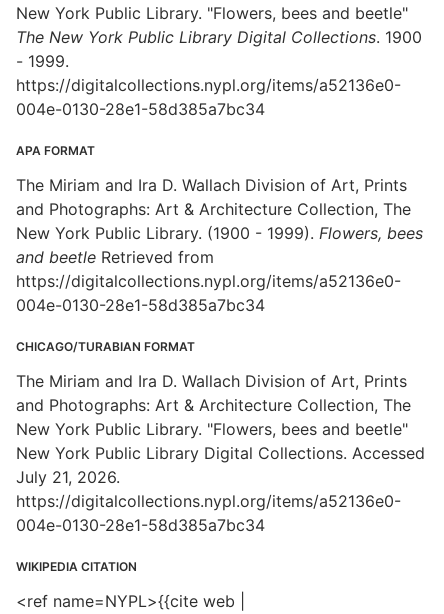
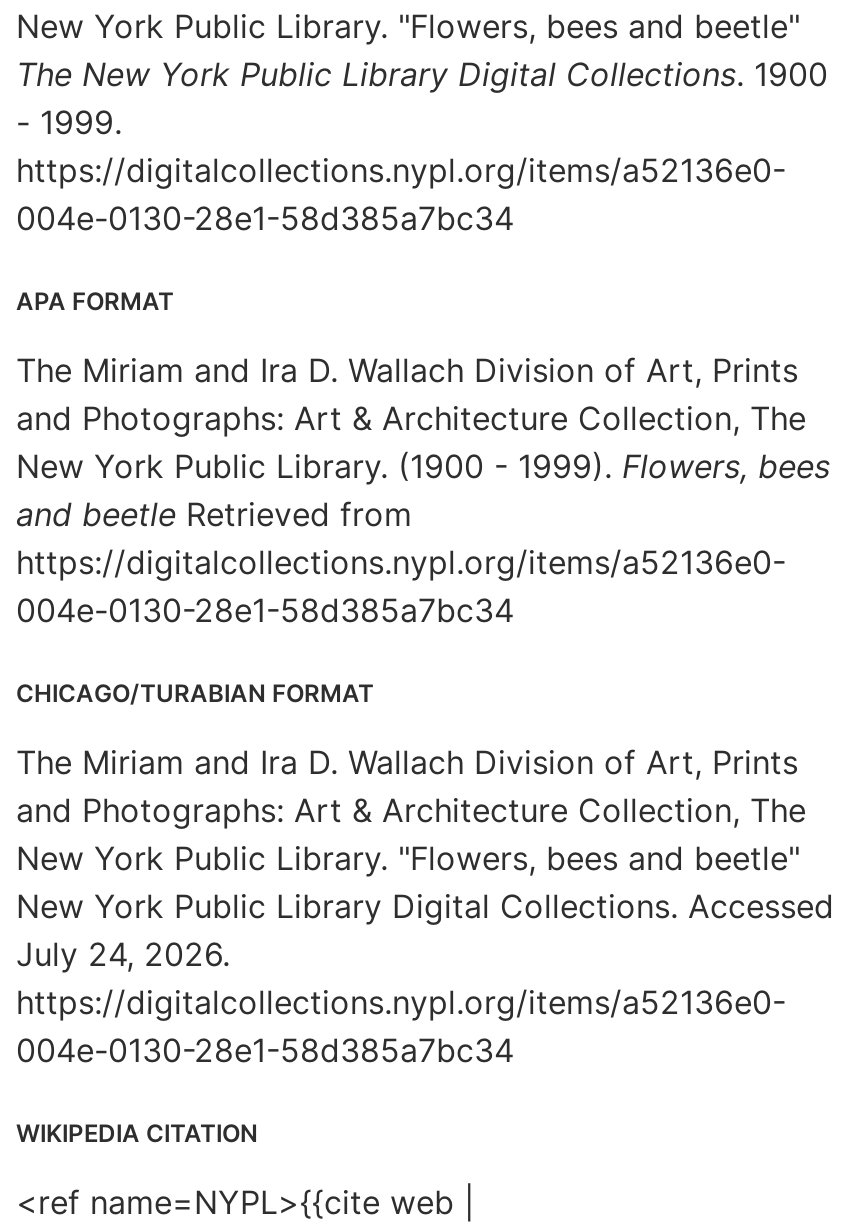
[16,467,120,487] July 21, 2026. -> [16,934,230,974] July 24, 2026.

